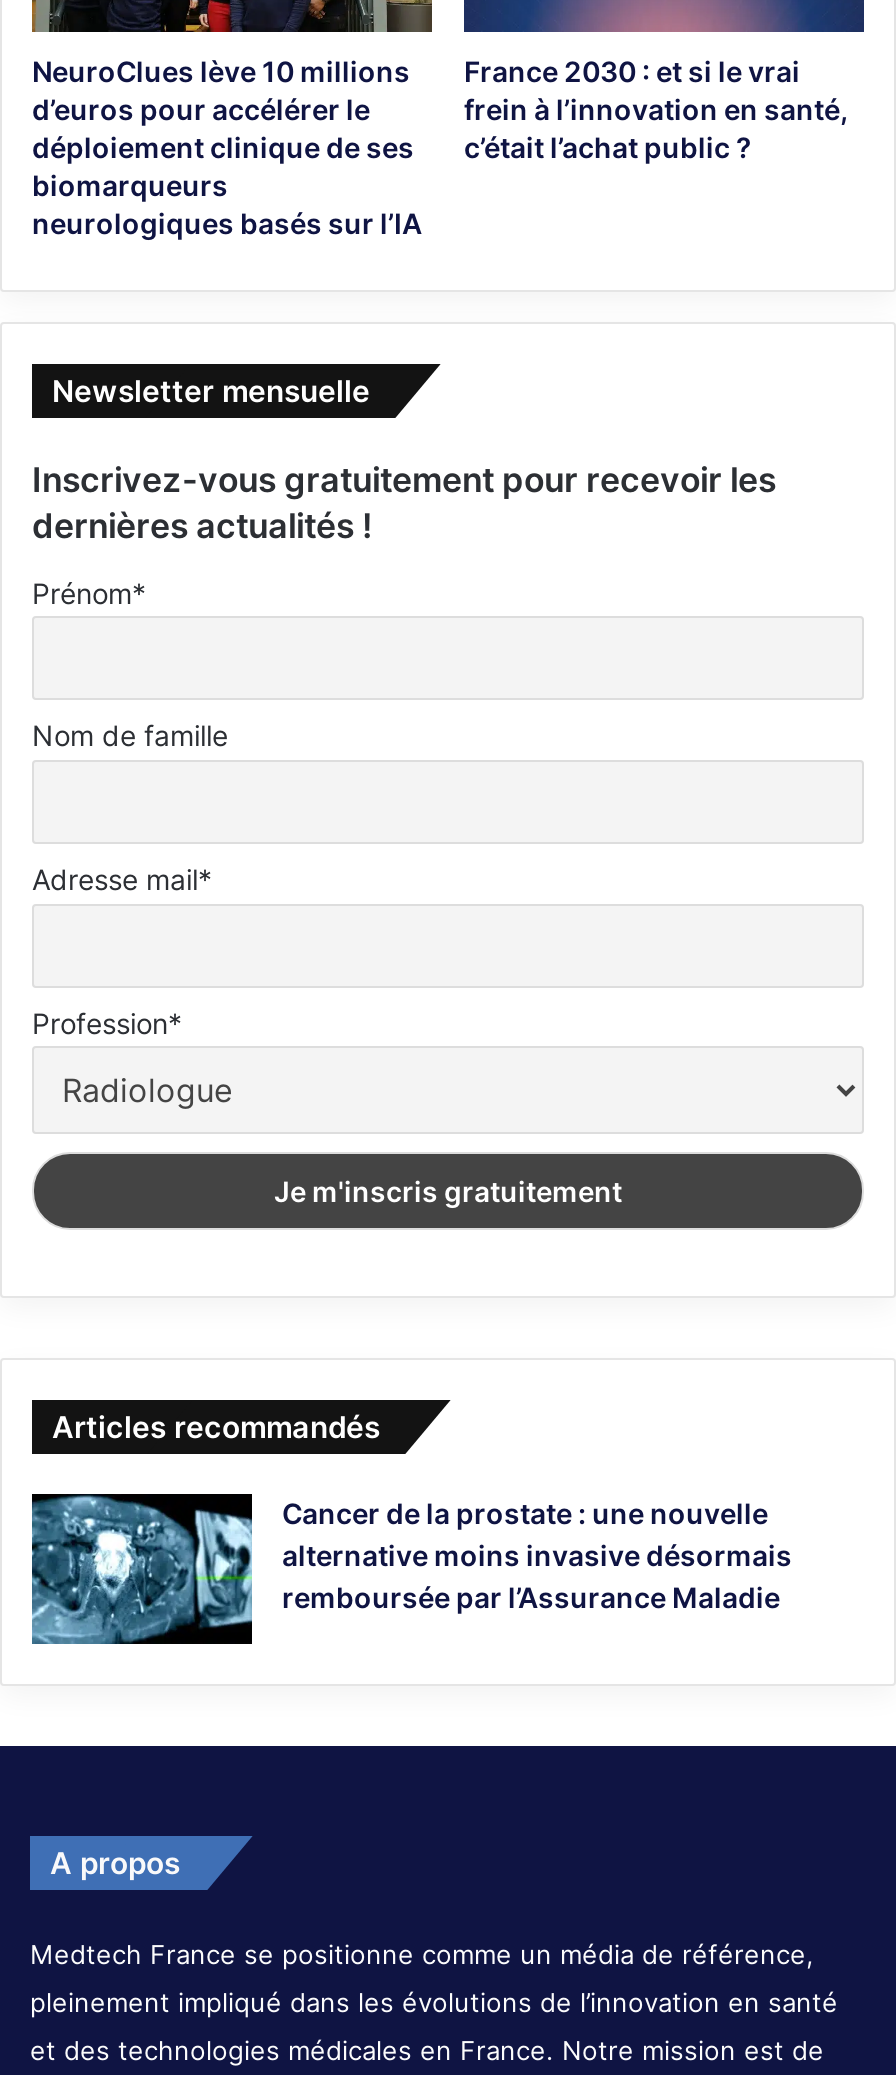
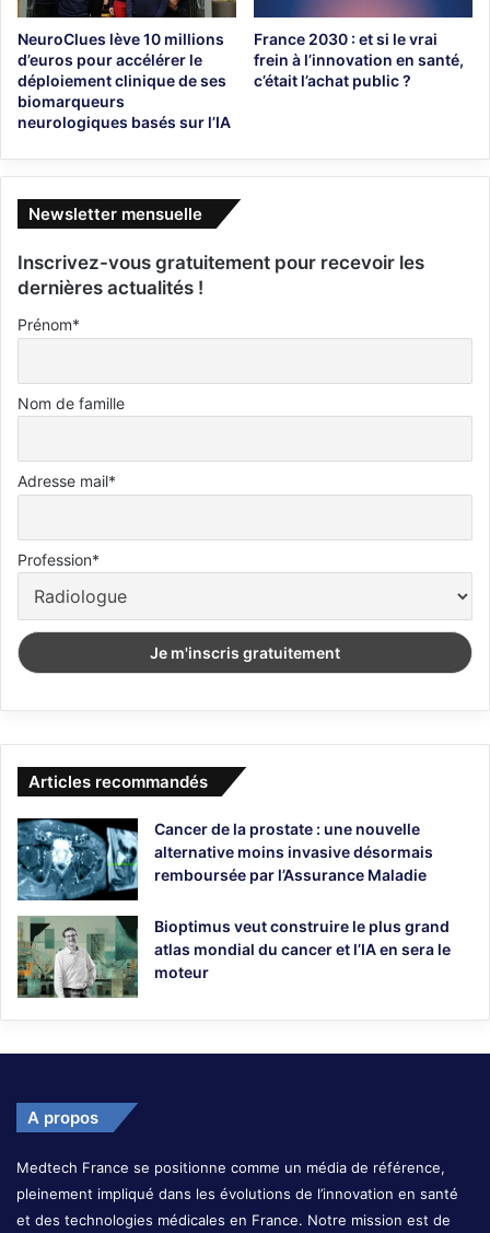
none -> [16,915,451,999] [image] | Bioptimus veut construire le plus grand | atlas mondial du cancer et l’IA en sera le | moteur

